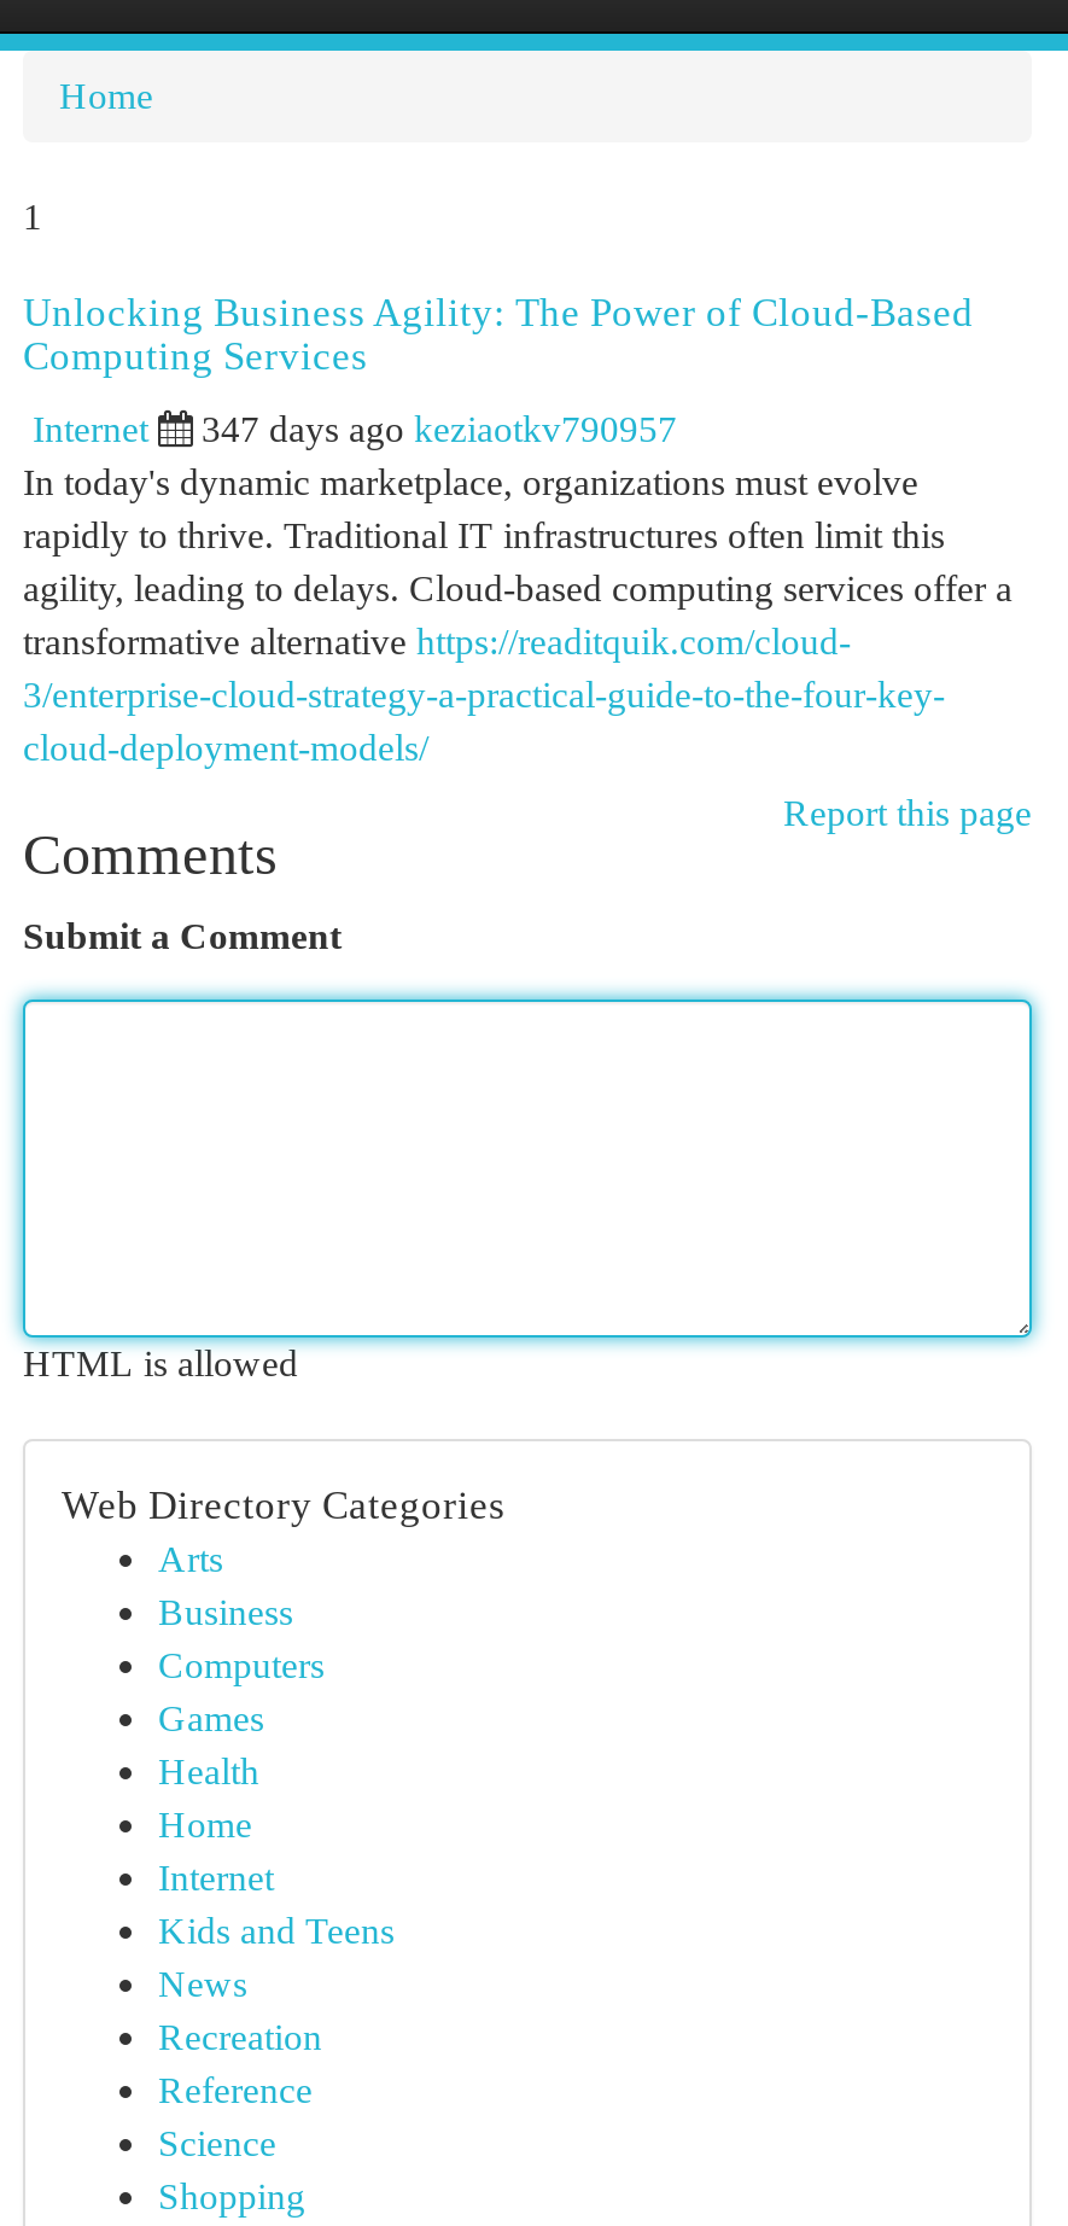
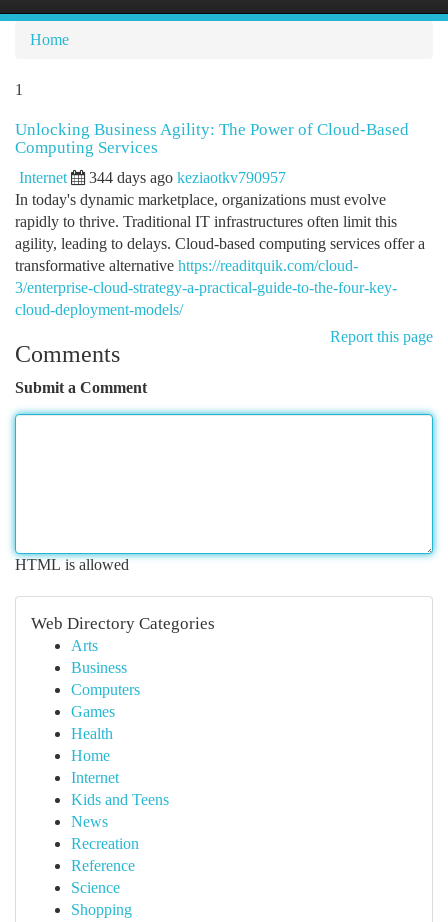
[202,408,677,449] 347 days ago keziaotkv790957 -> [89,169,286,186] 344 days ago keziaotkv790957

